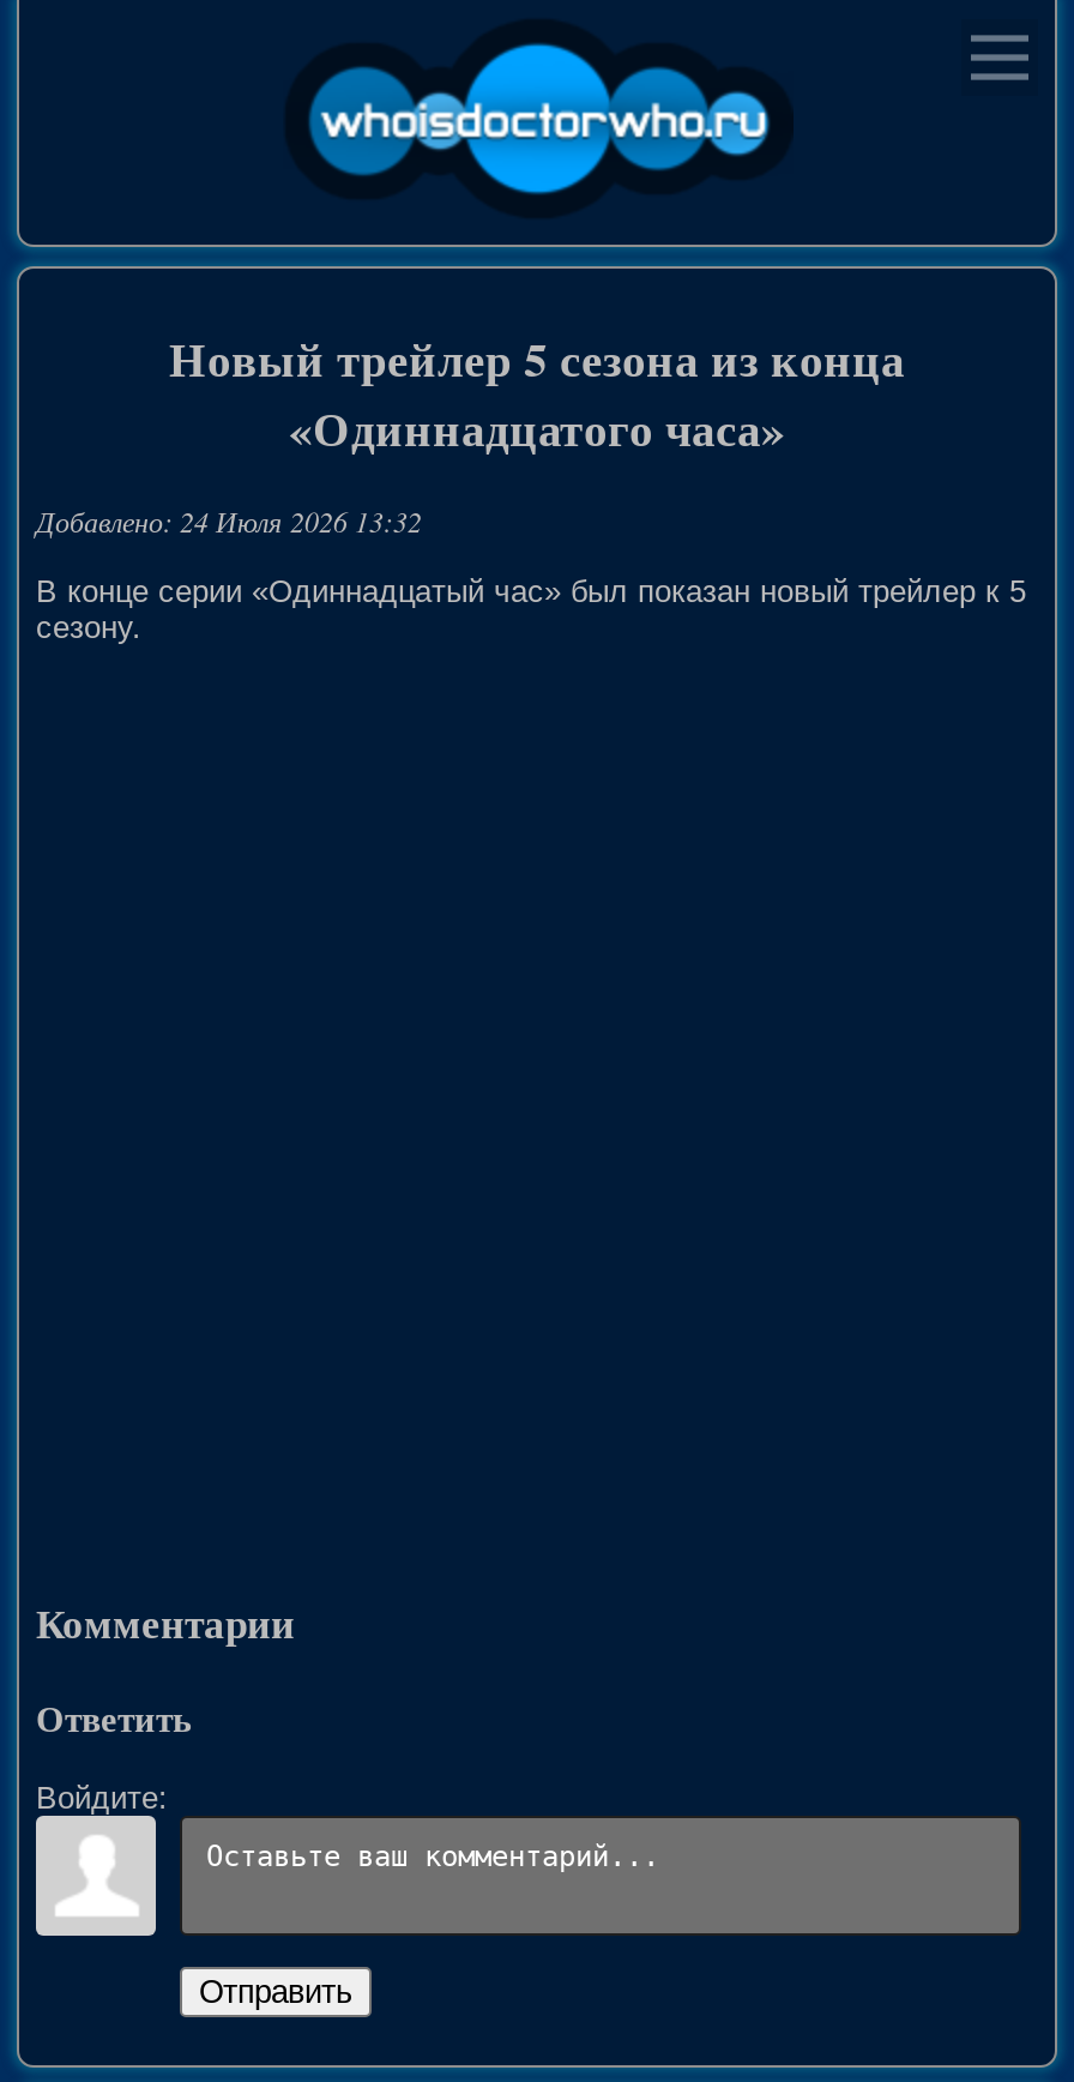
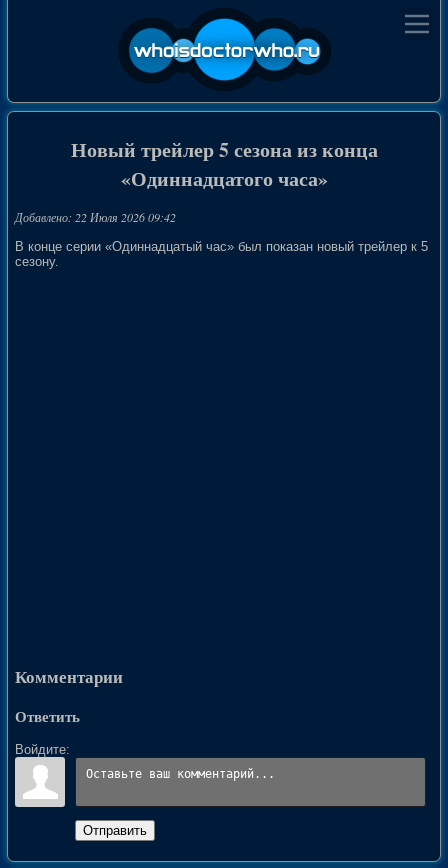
[36,502,422,540] Добавлено: 24 Июля 2026 13:32 -> [15,209,176,225] Добавлено: 22 Июля 2026 09:42

